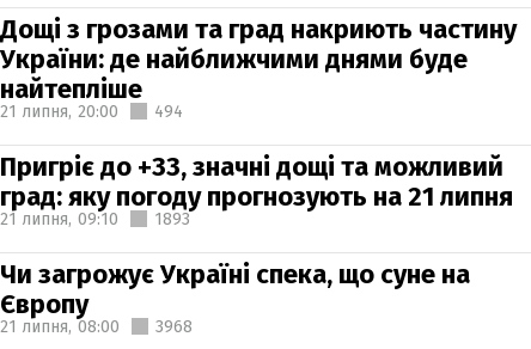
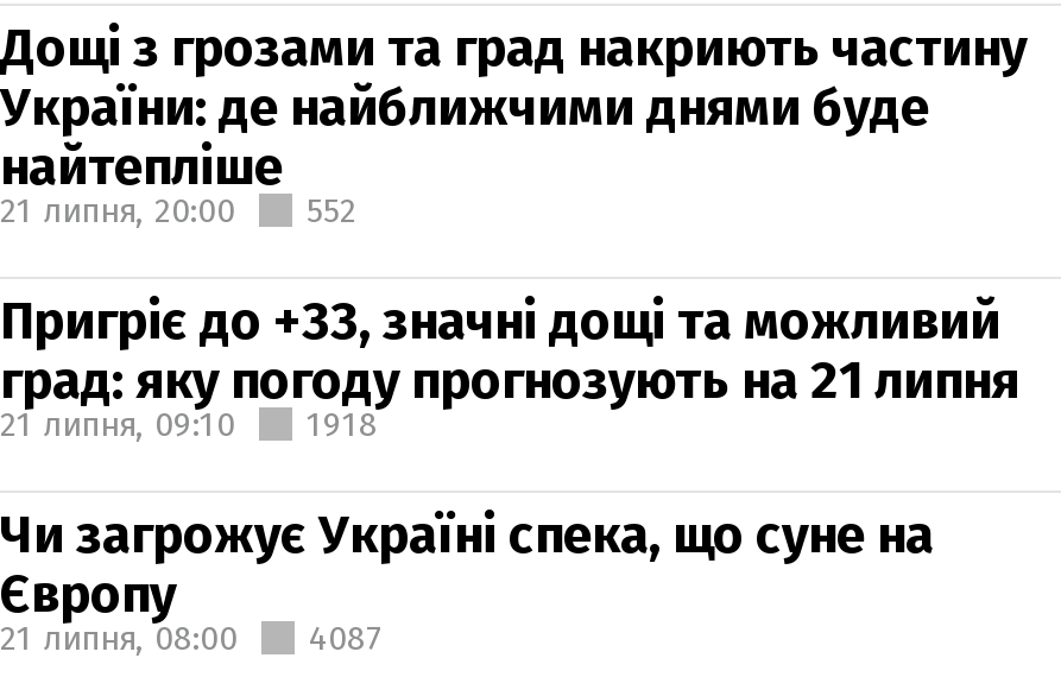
[0,101,183,121] 21 липня, 20:00 494 -> [0,190,356,230] 21 липня, 20:00 552
[154,209,190,229] 1893 -> [307,404,378,444] 1918
[0,316,193,336] 21 липня, 08:00 3968 -> [0,618,383,658] 21 липня, 08:00 4087

